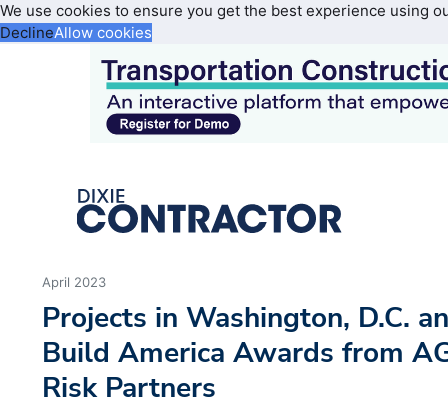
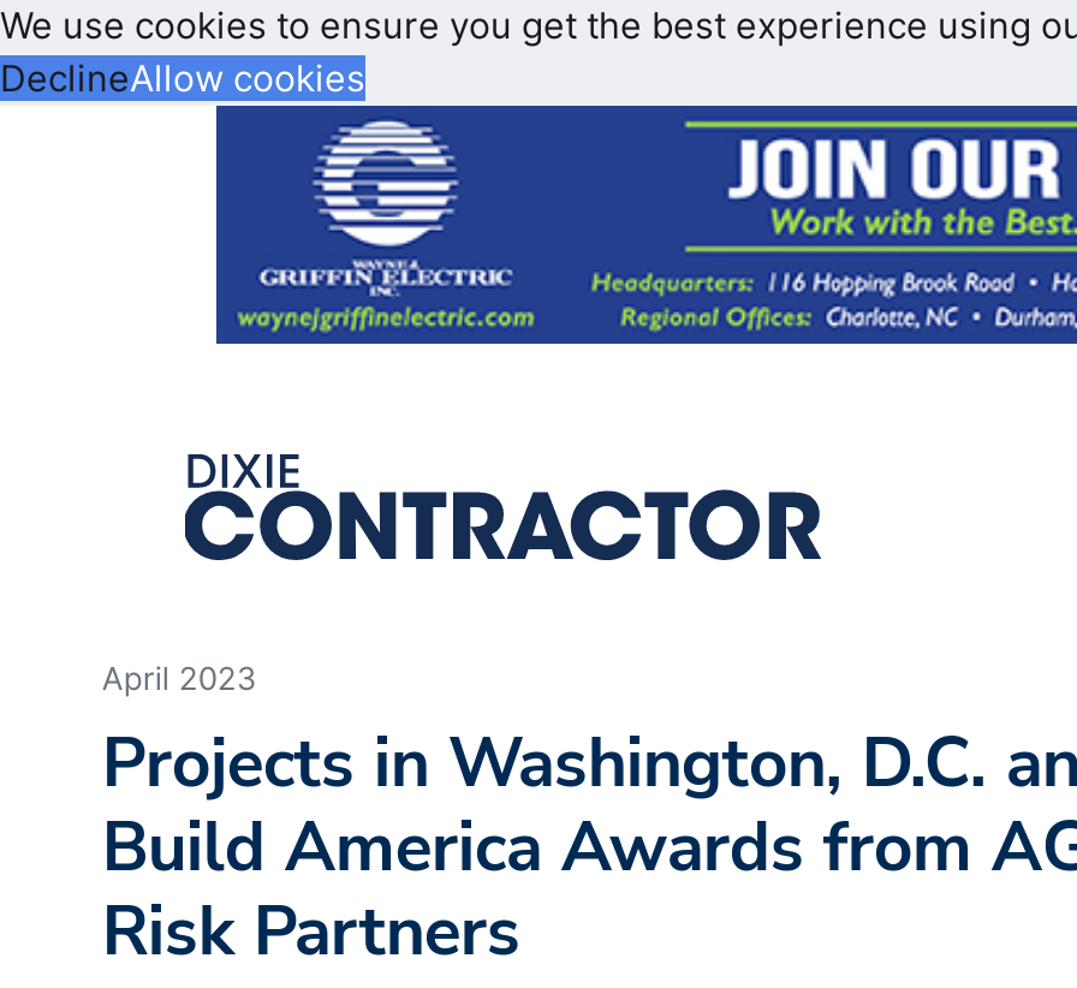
[90,44,445,143] [image] -> [214,103,1070,346] [image]

